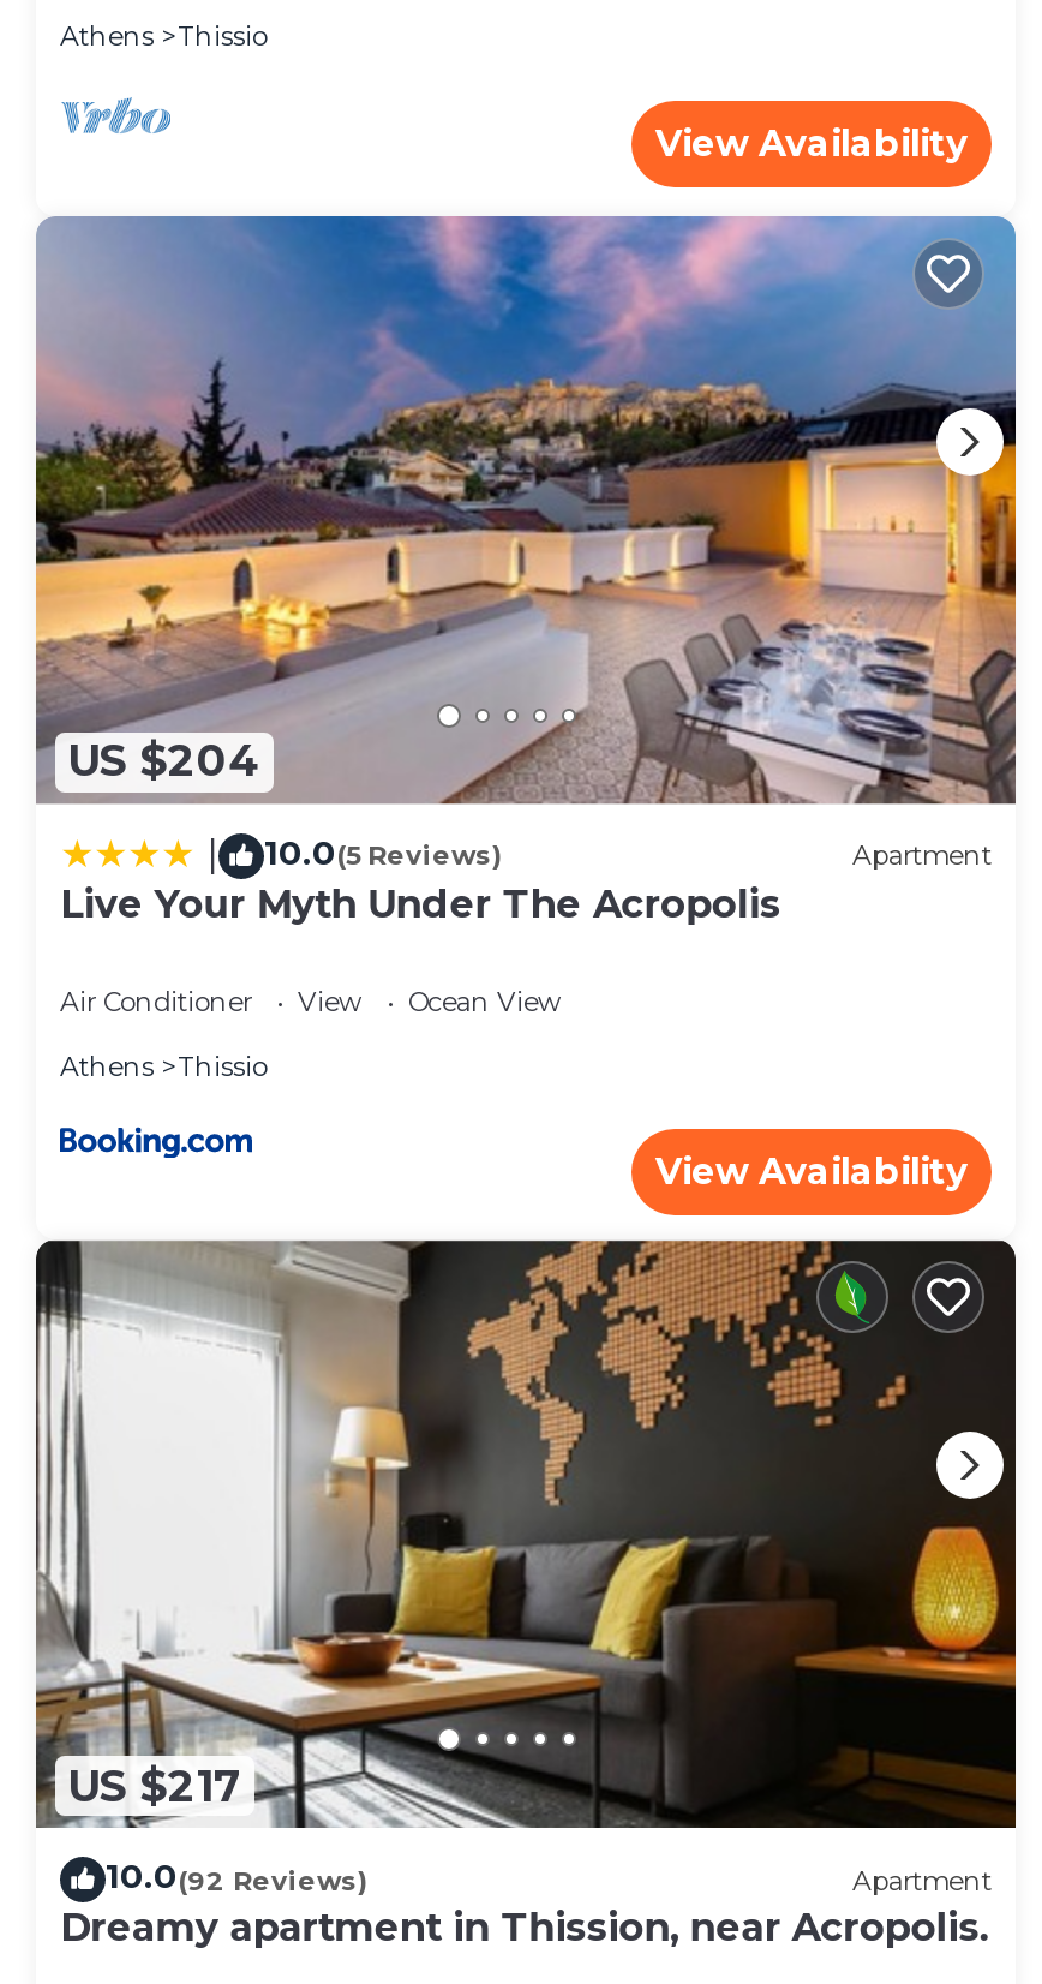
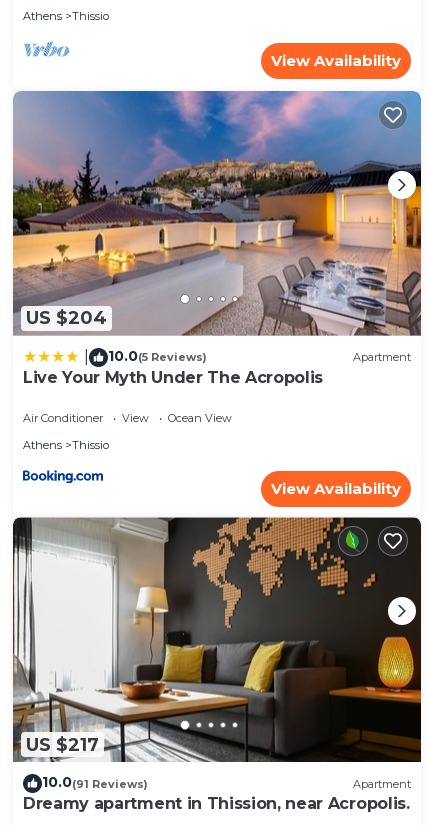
[106,1855,367,1898] 10.0(92 Reviews) -> [42,773,148,791] 10.0(91 Reviews)

